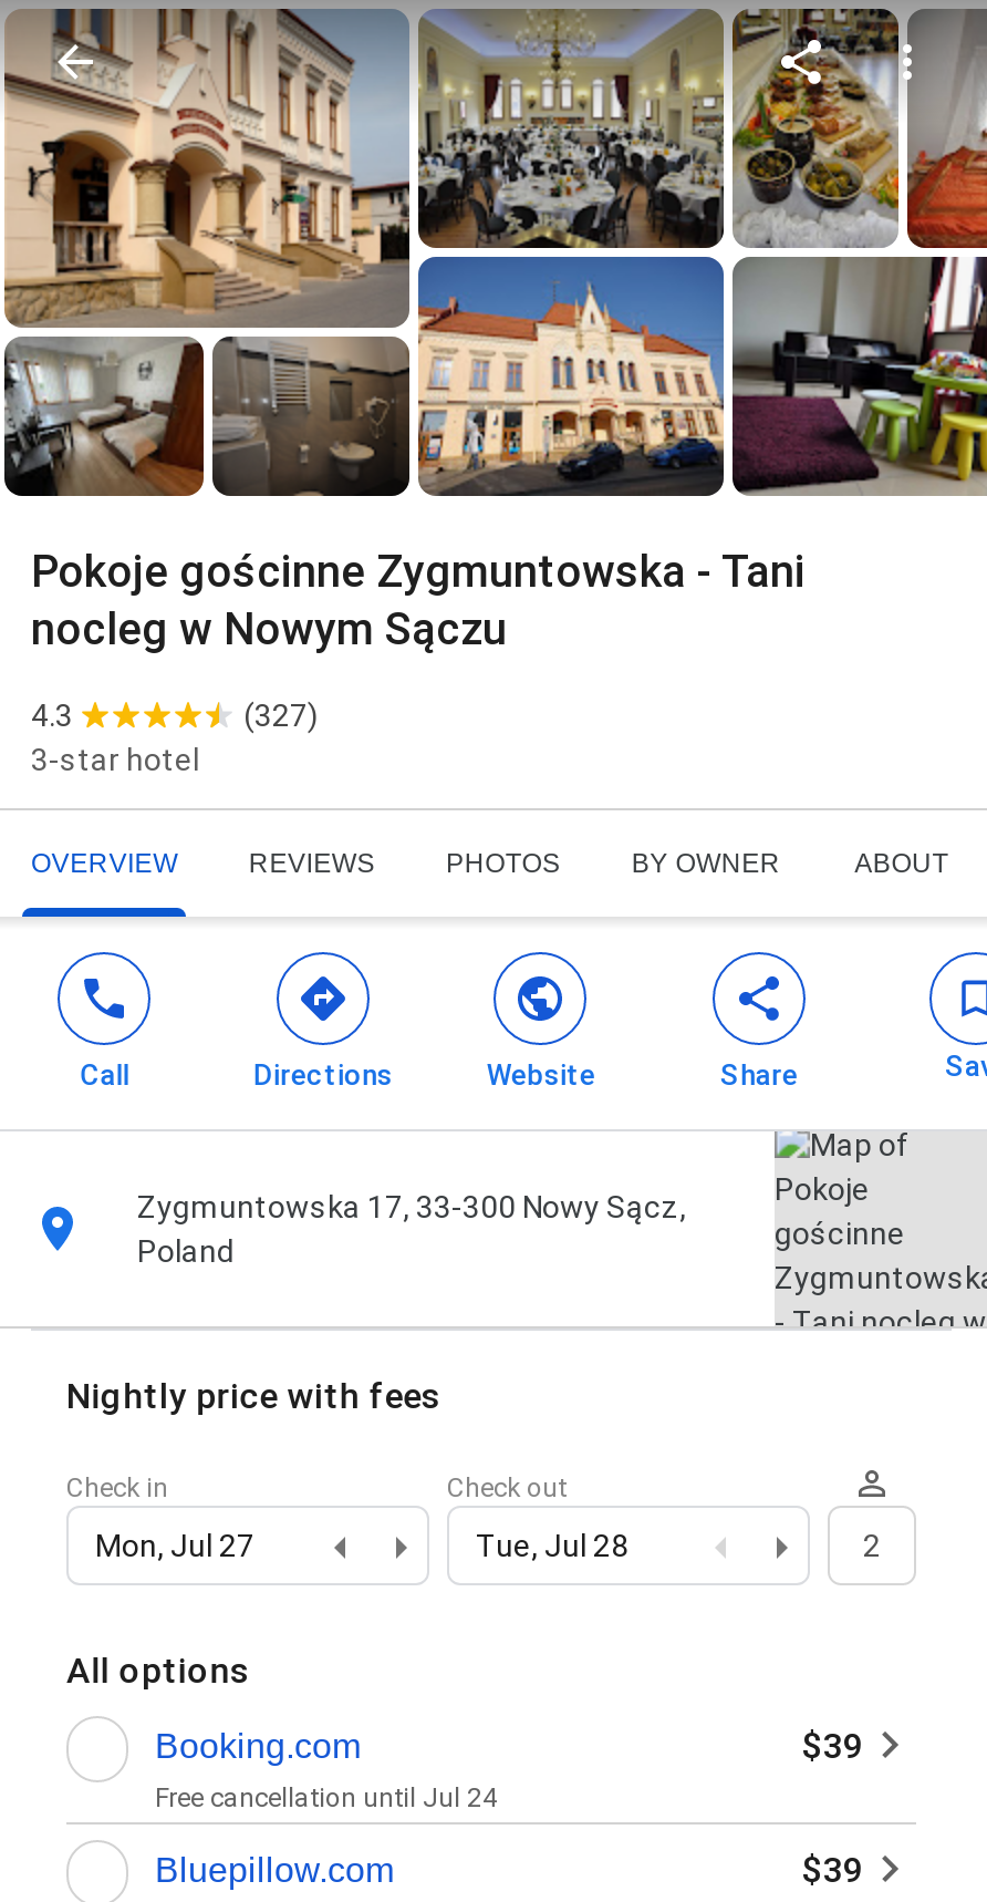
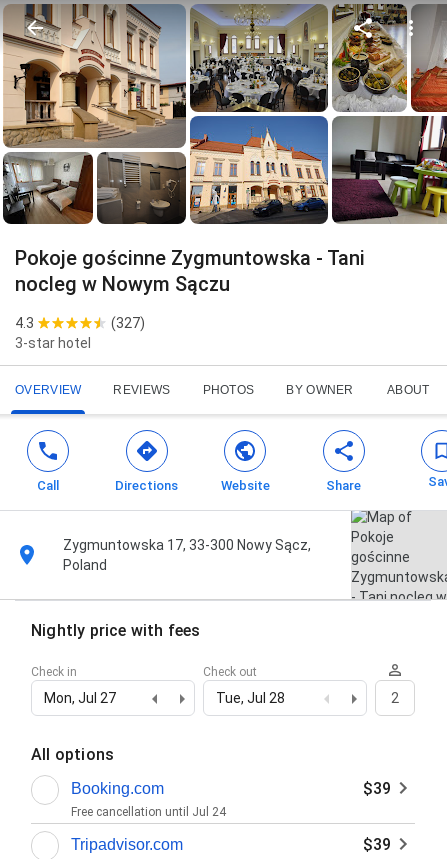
[155,1852,394,1889] Bluepillow.com -> [71,836,183,853] Tripadvisor.com

